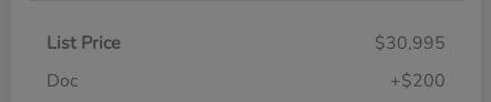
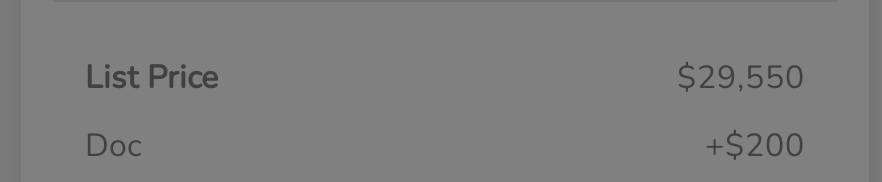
[375,31,446,55] $30,995 -> [677,56,805,100] $29,550

